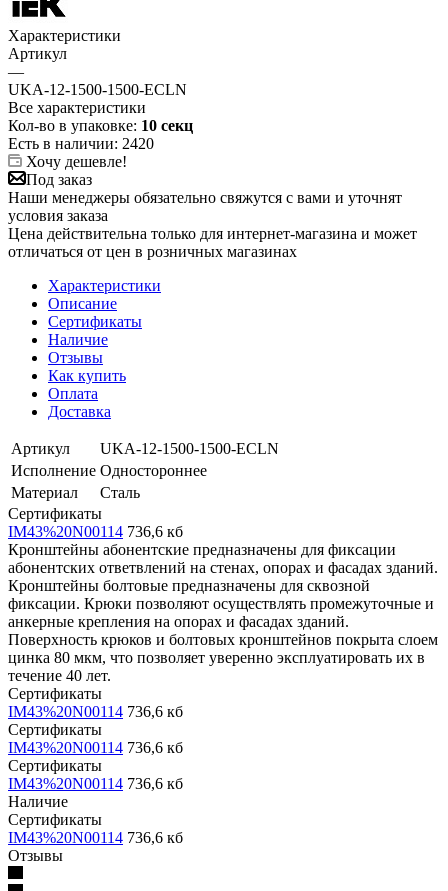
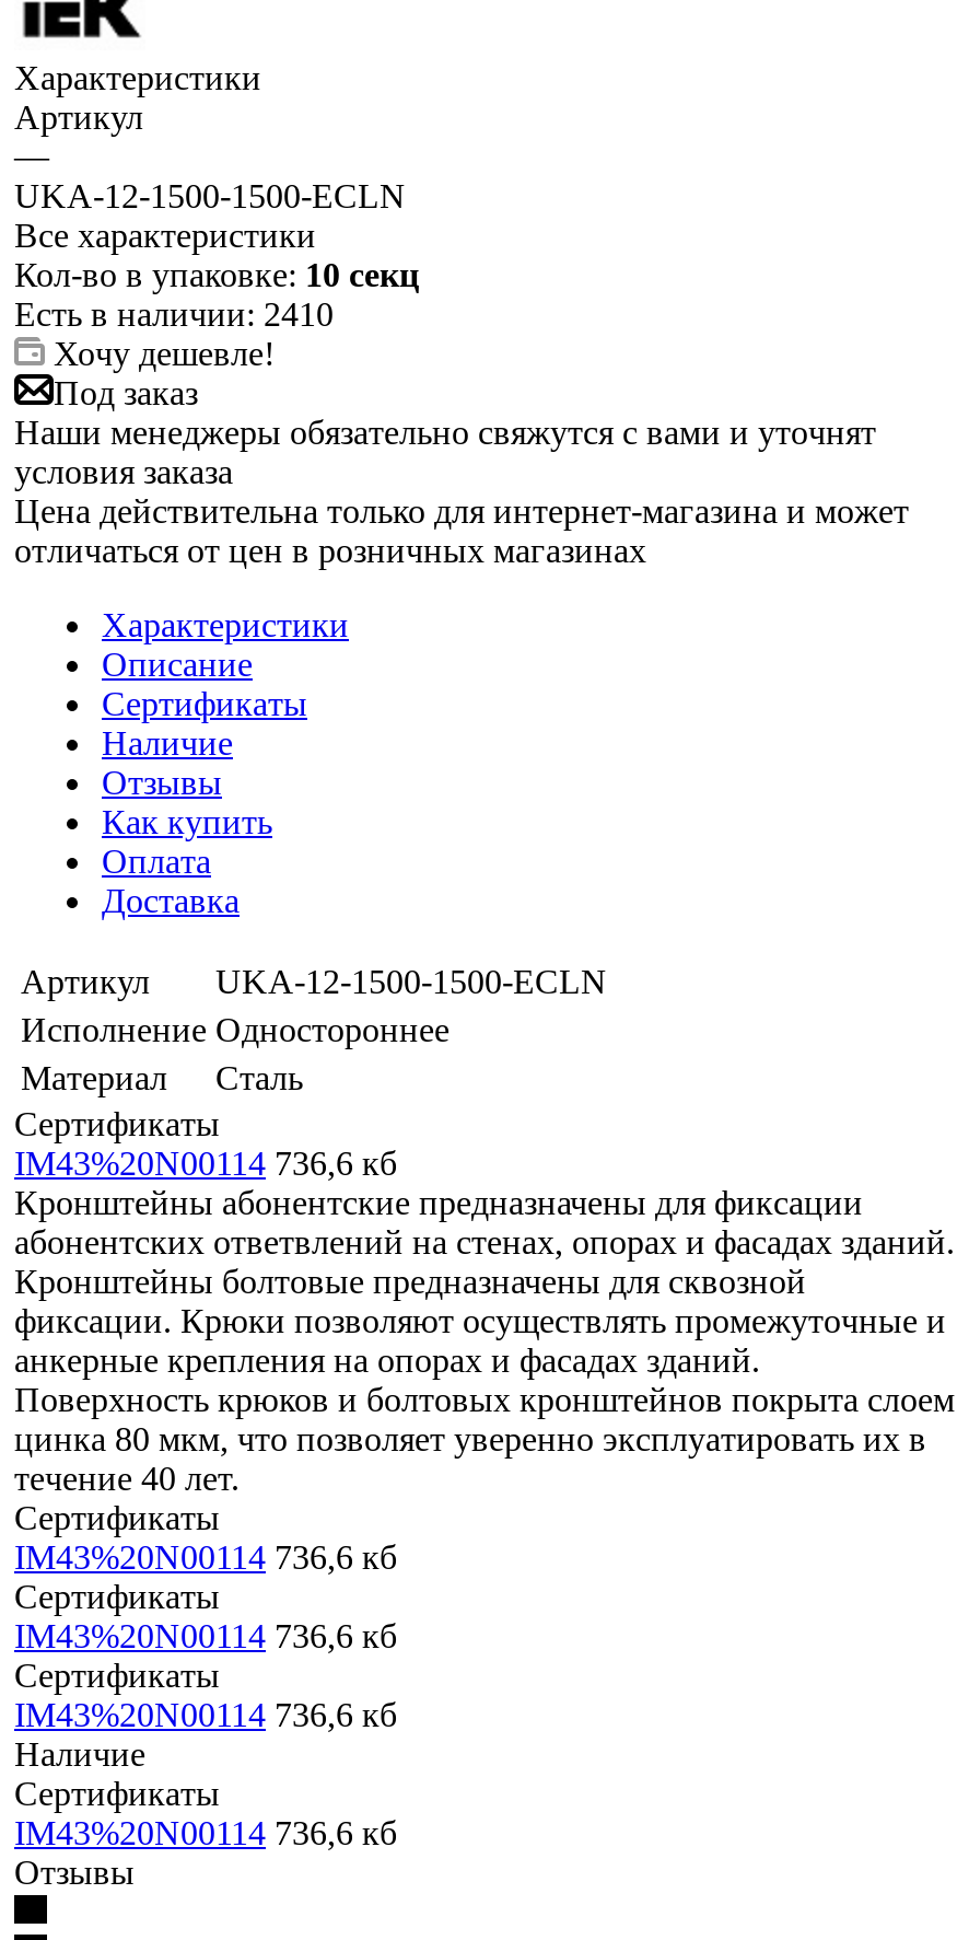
[8,135,154,152] Есть в наличии: 2420 -> [14,295,334,332] Есть в наличии: 2410

